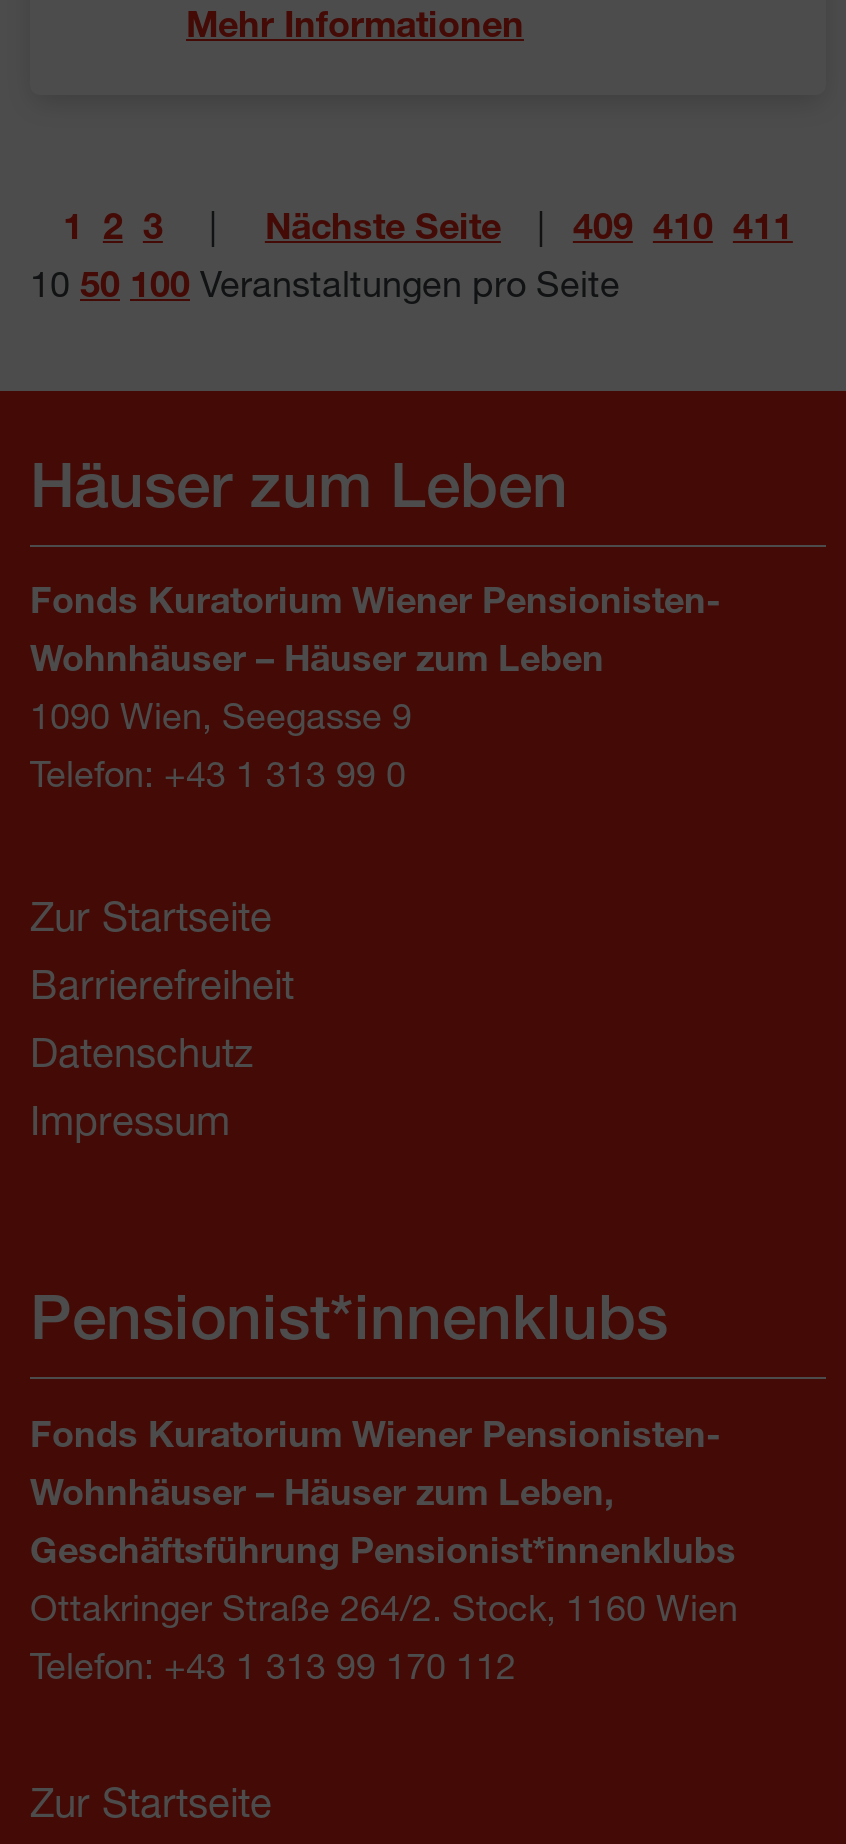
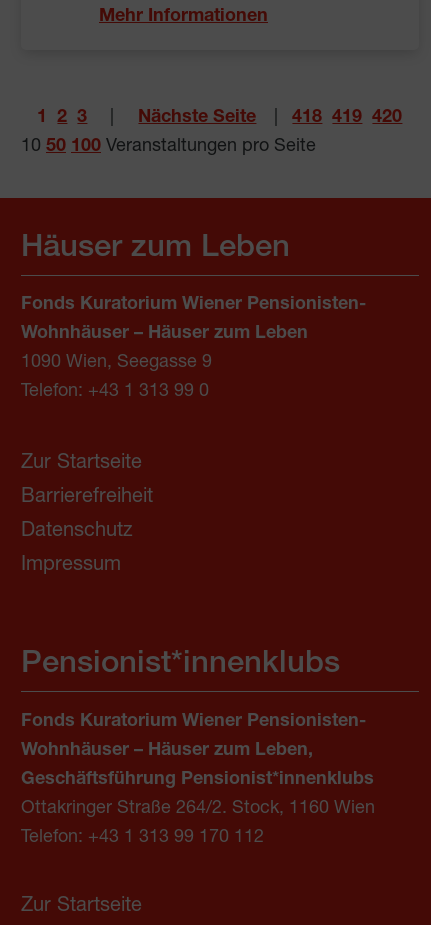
[573,212,793,248] 409 410 411 -> [292,109,402,127] 418 419 420

